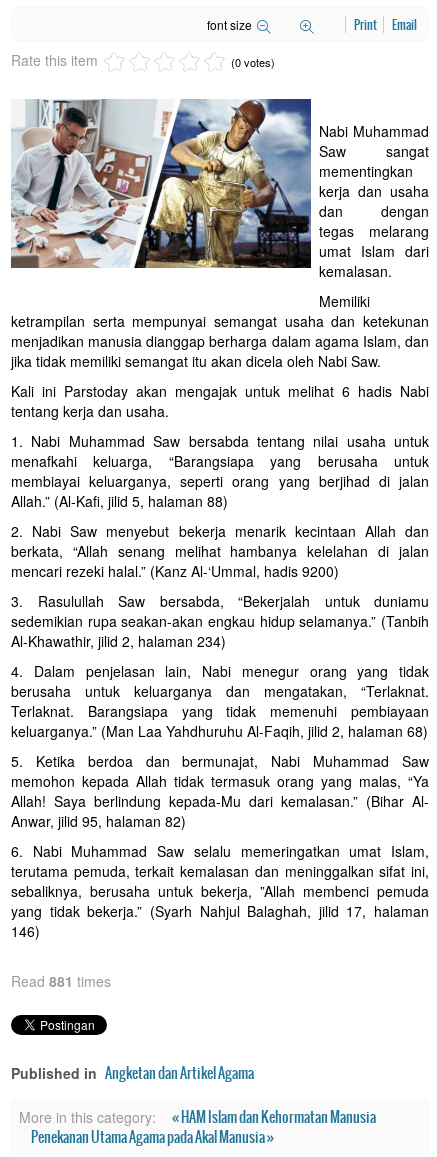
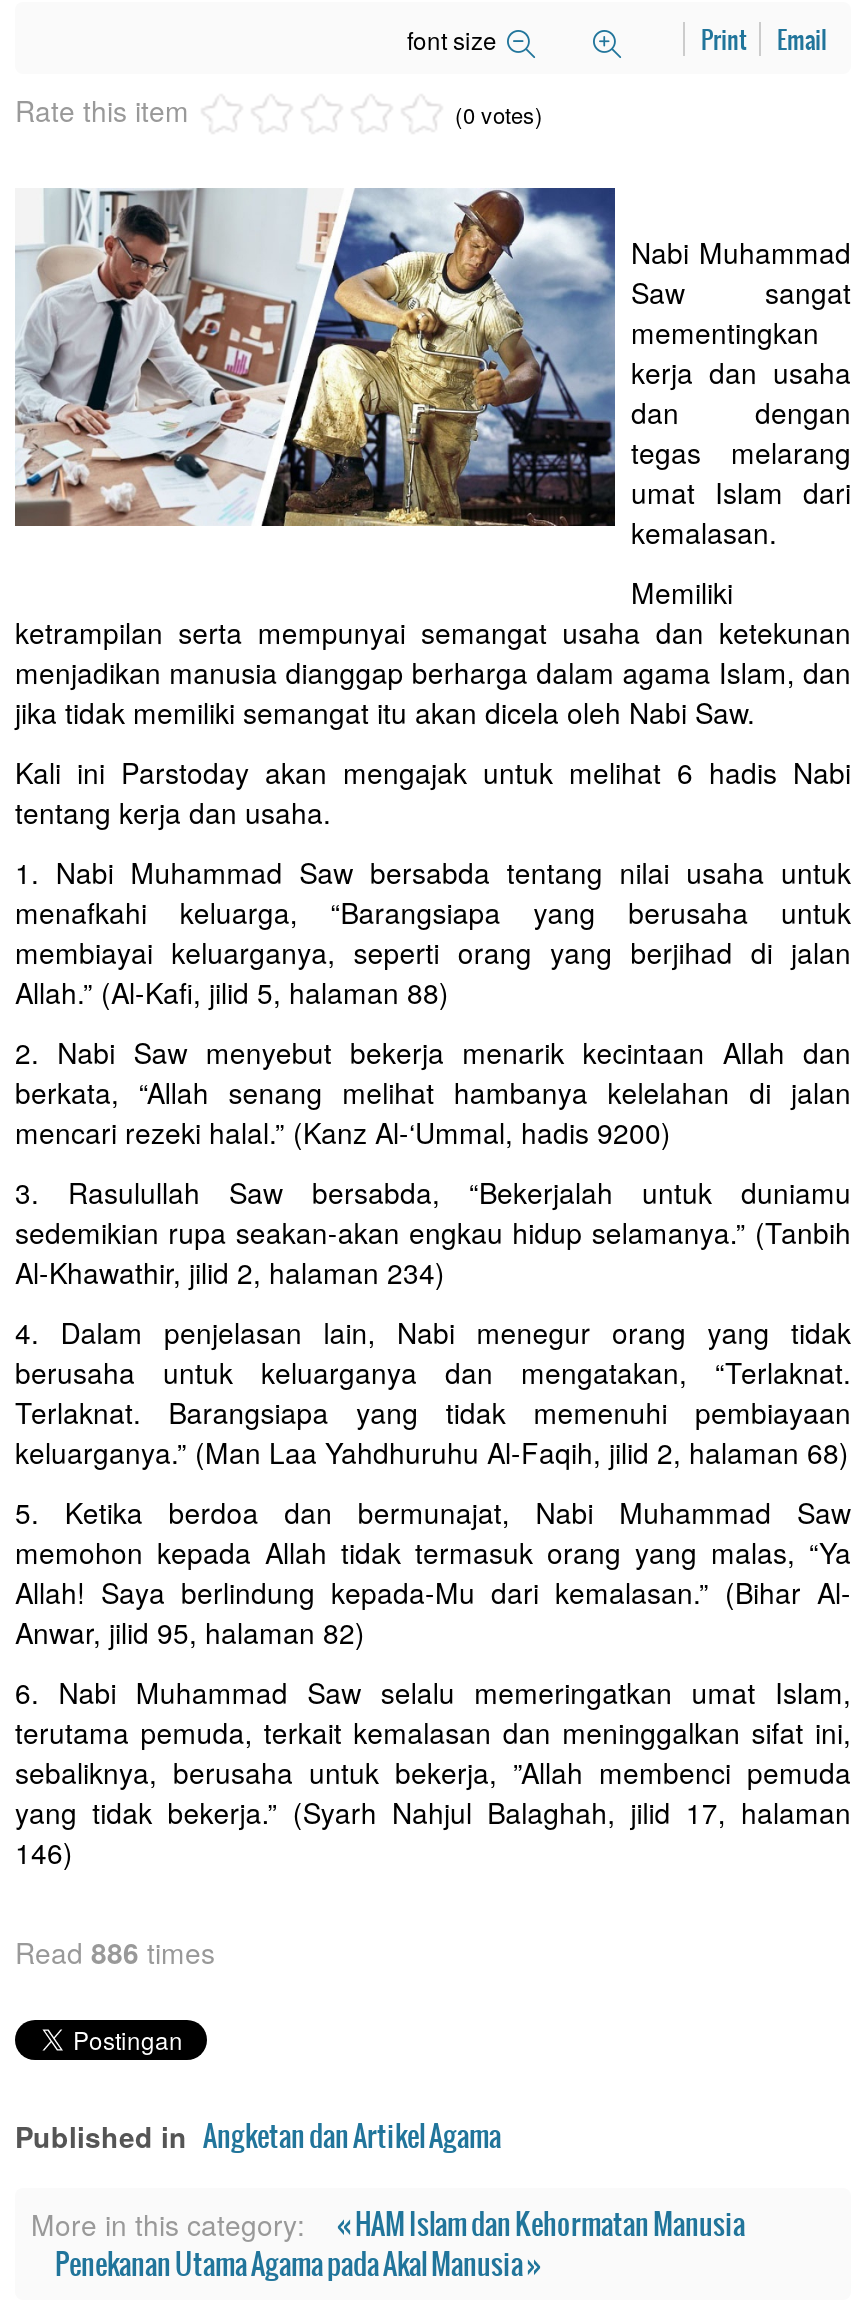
[11,971,111,991] Read 881 times -> [15,1932,215,1972] Read 886 times

